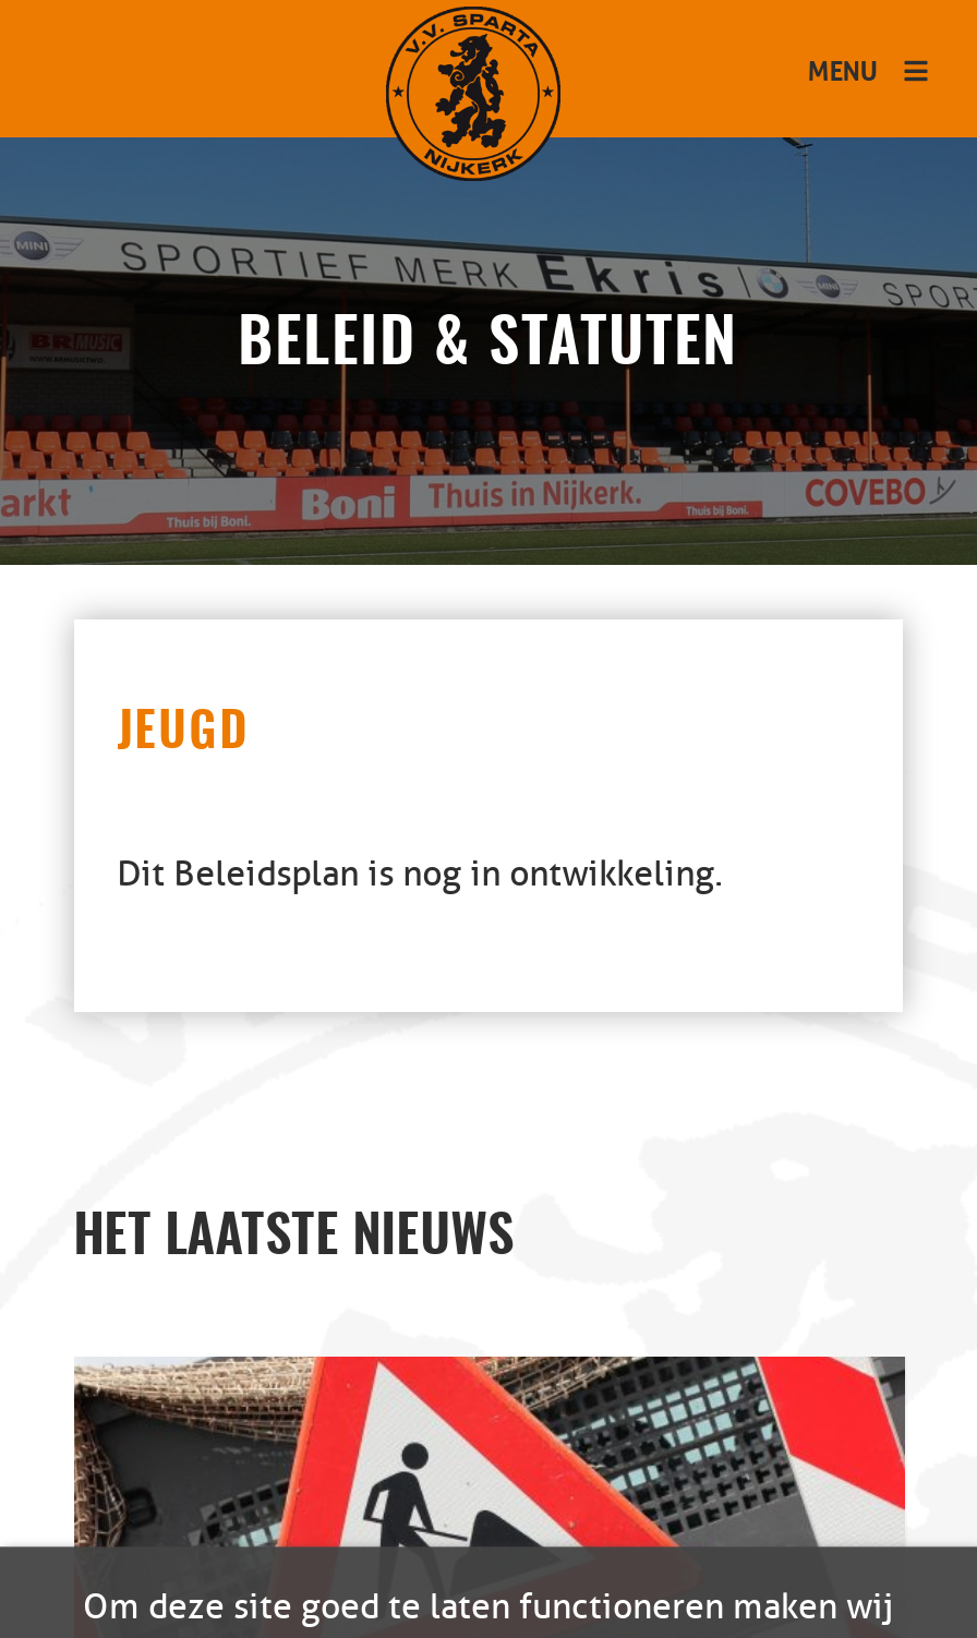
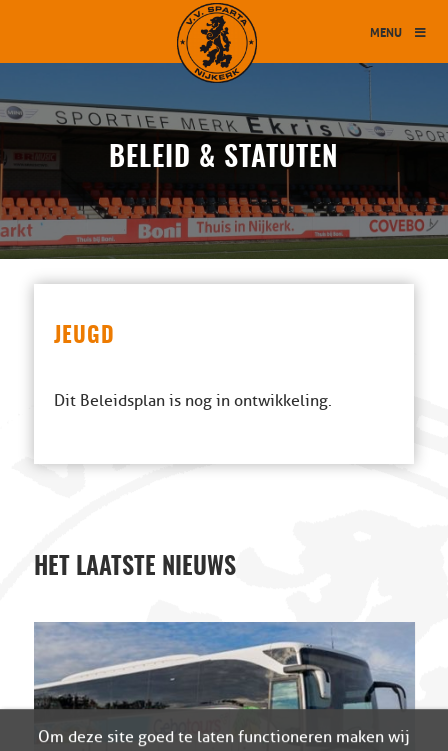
[74,1354,907,1549] [image] -> [34,621,416,710] [image]

